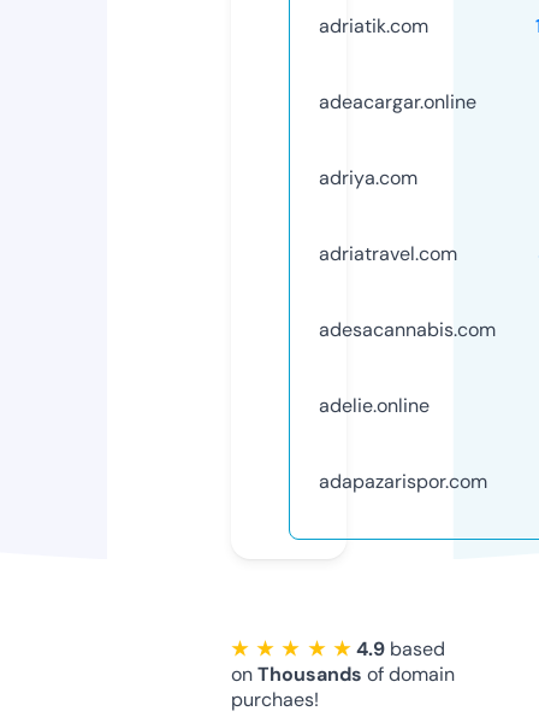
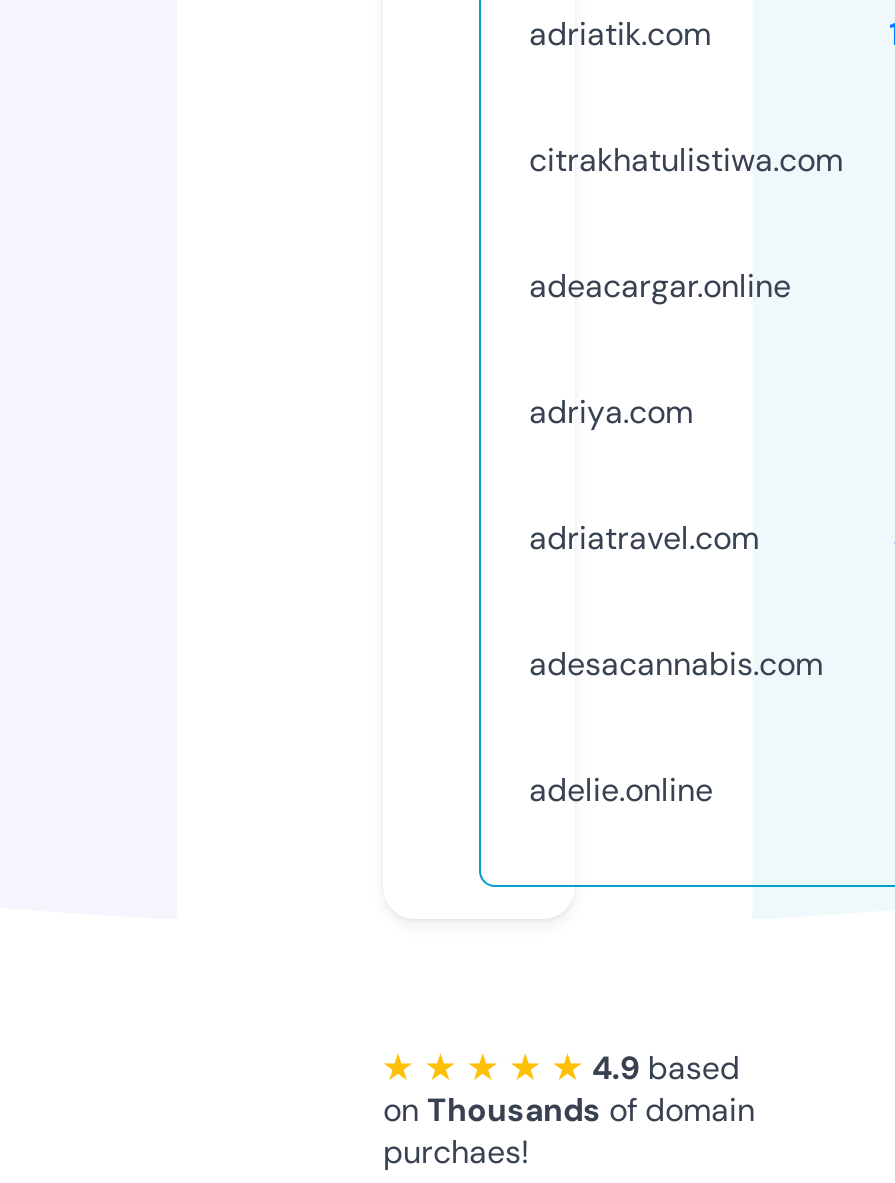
none -> [529,139,843,181] citrakhatulistiwa.com
moved [319,89,496,418] -> [529,265,823,811]: adeacargar.online | adriya.com | adriatravel.com | adesacannabis.com | adelie.online
[319,469,487,494] adapazarispor.com -> none

